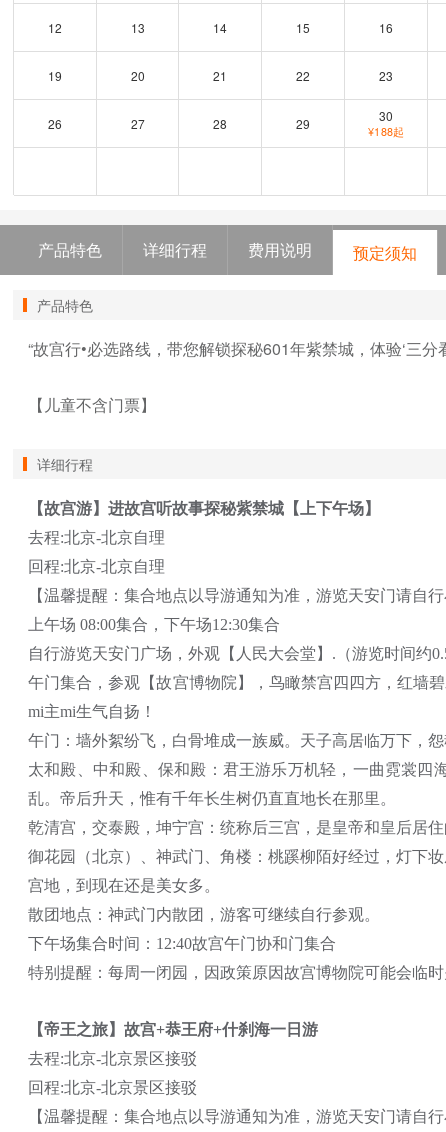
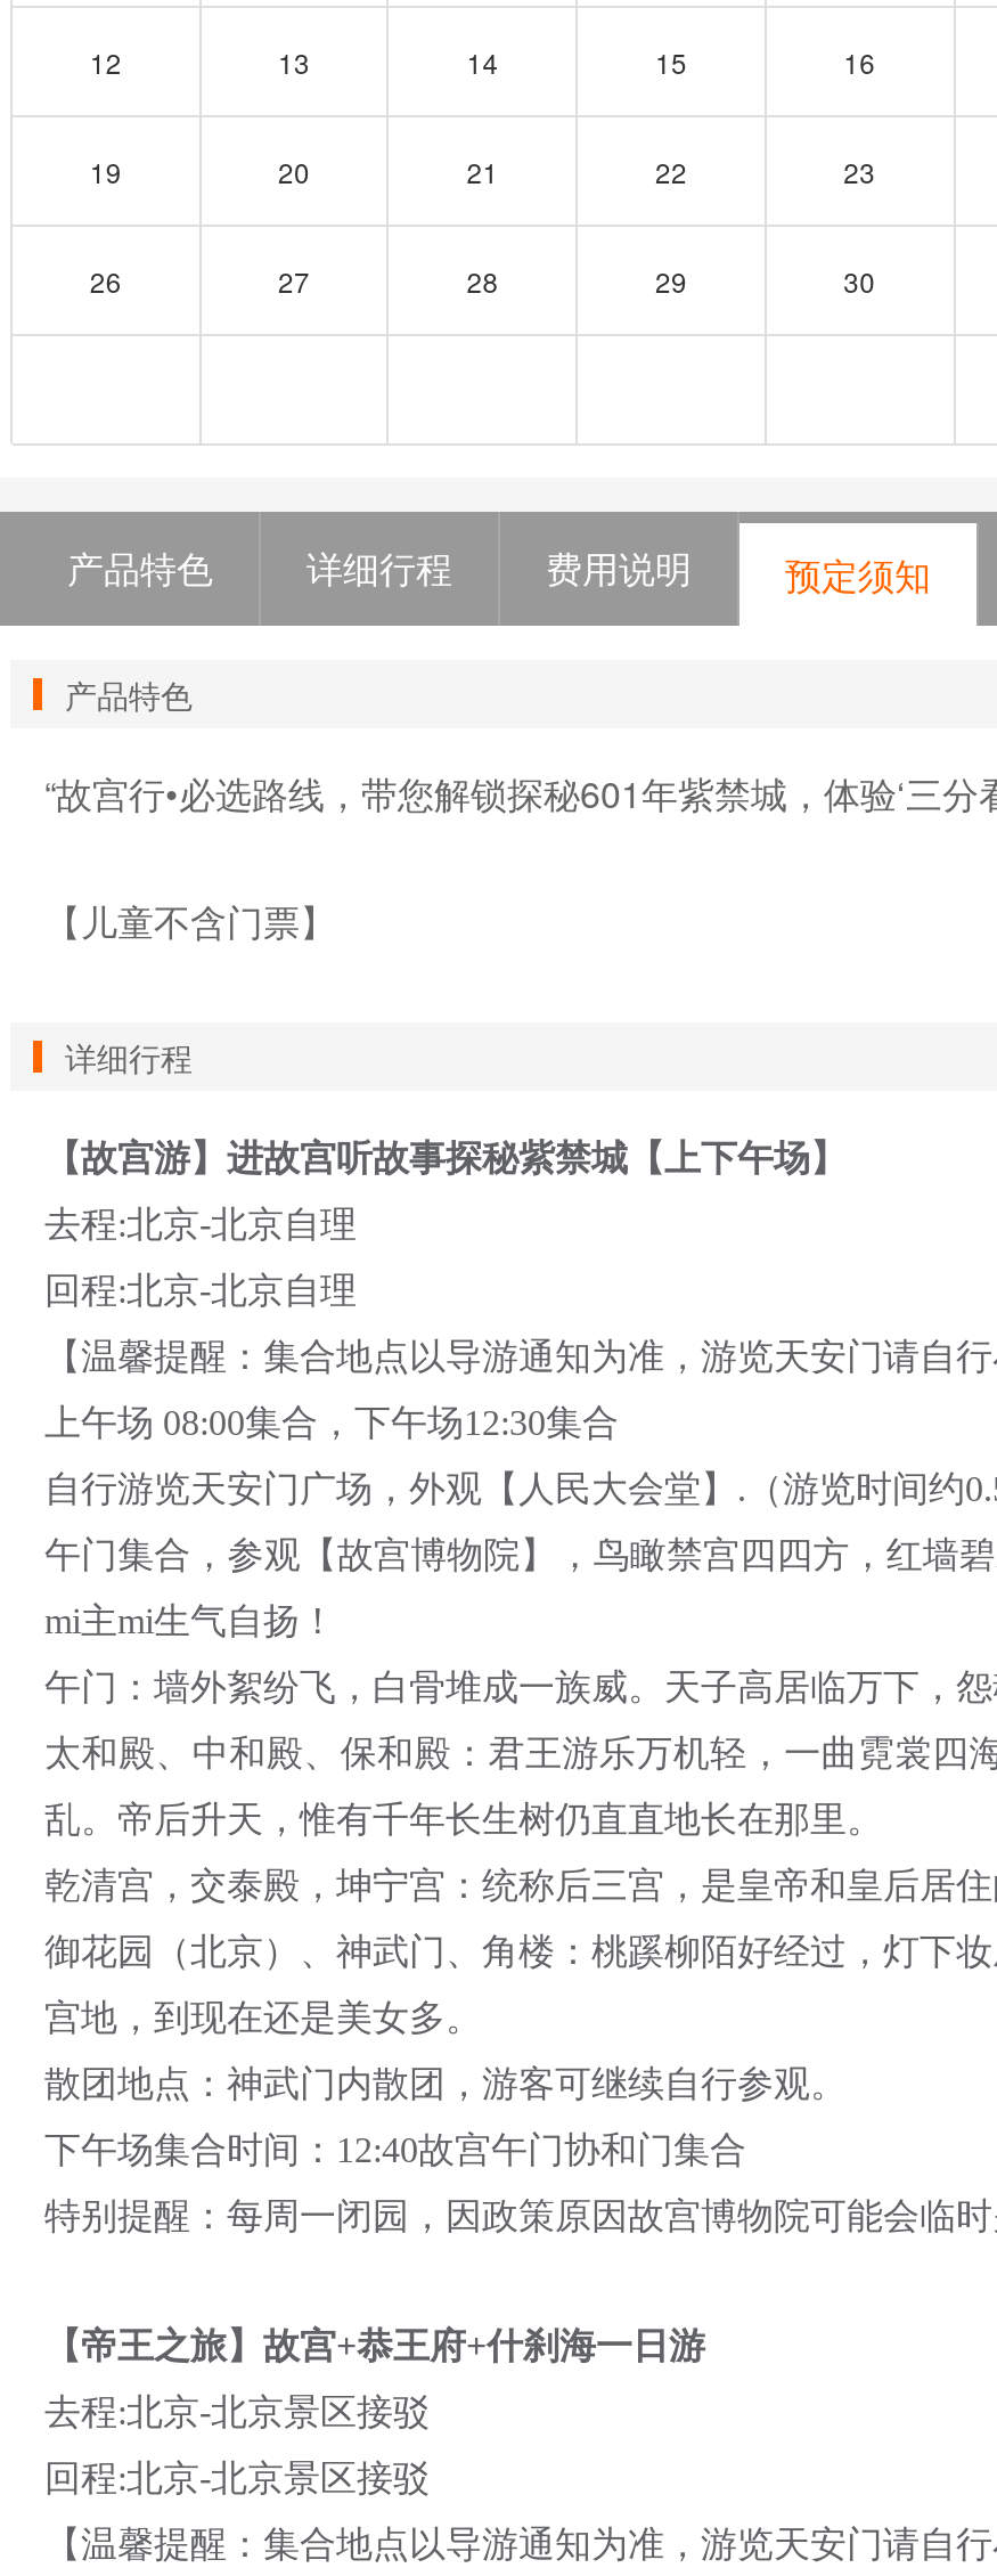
[368,123,404,139] ¥188起 -> none

